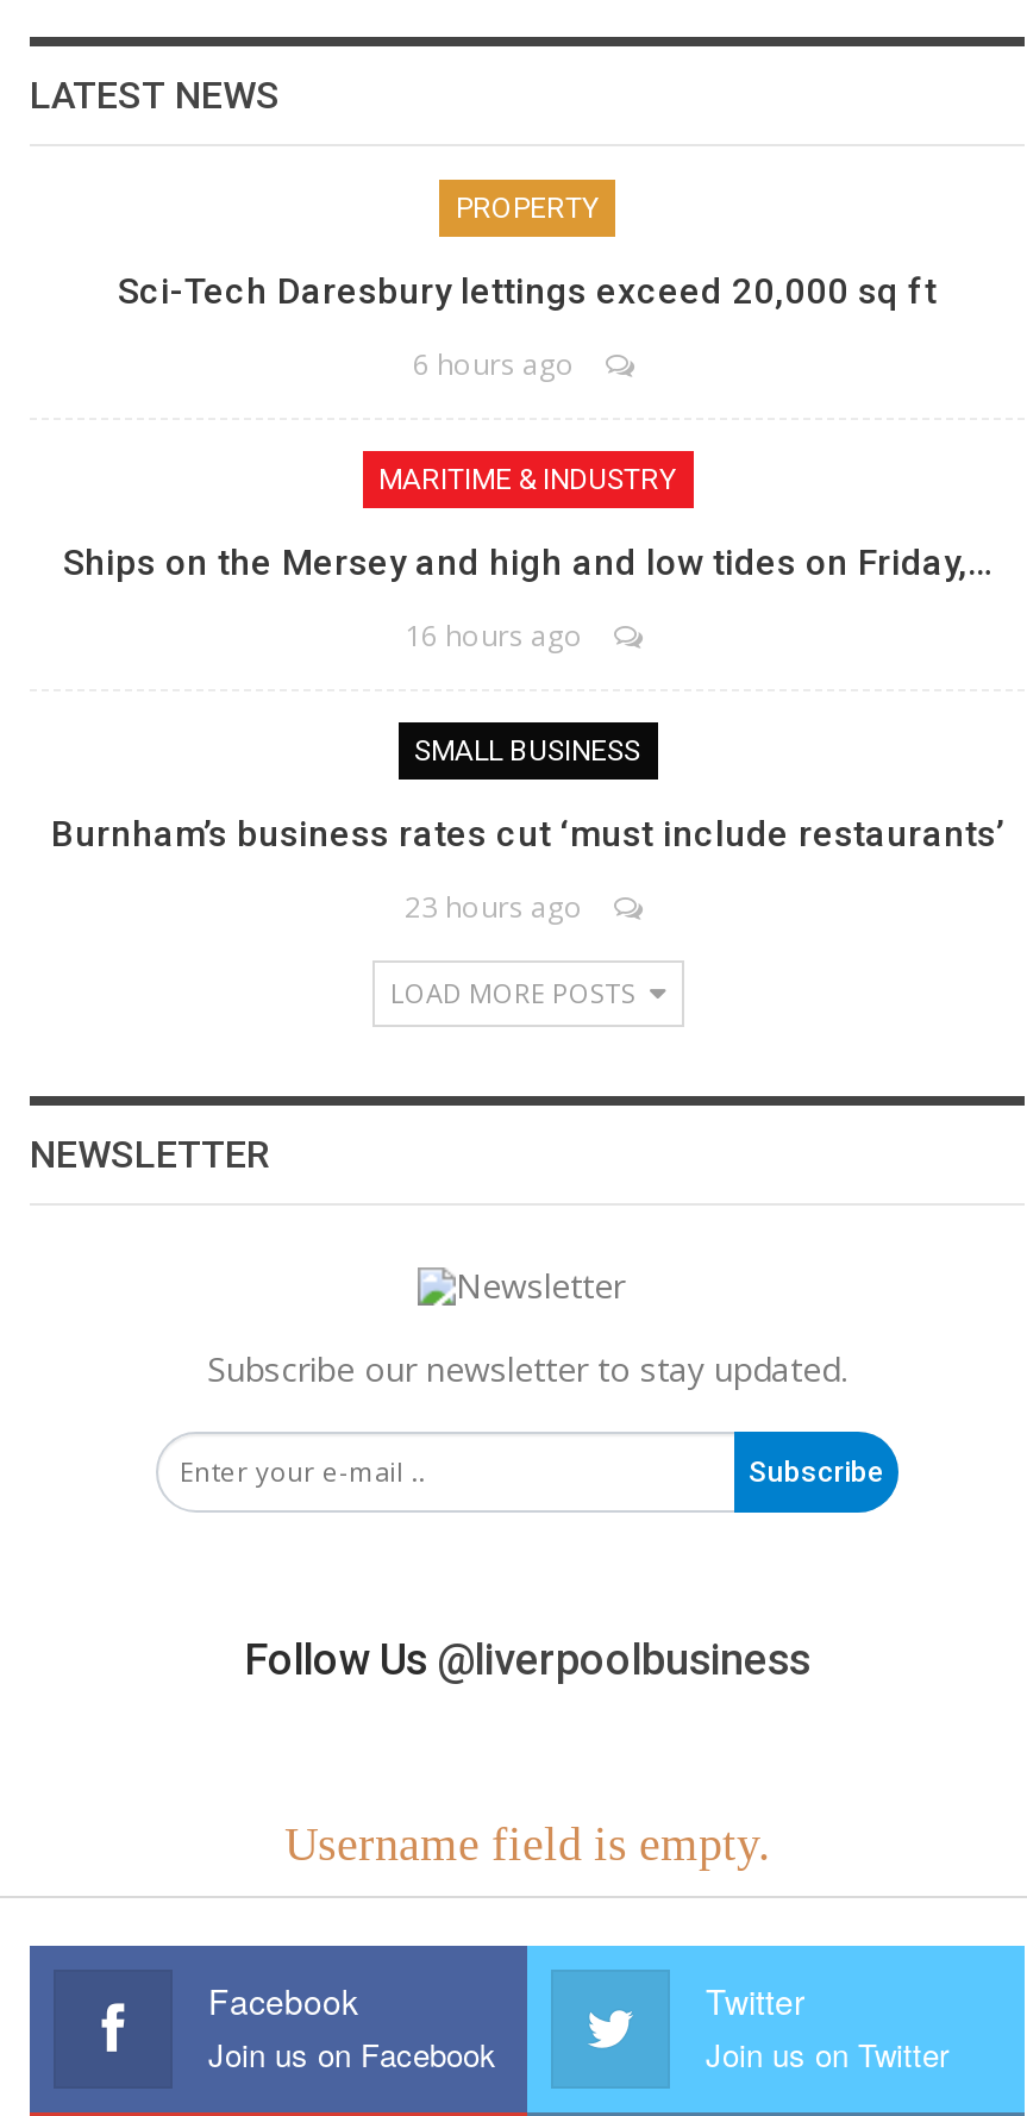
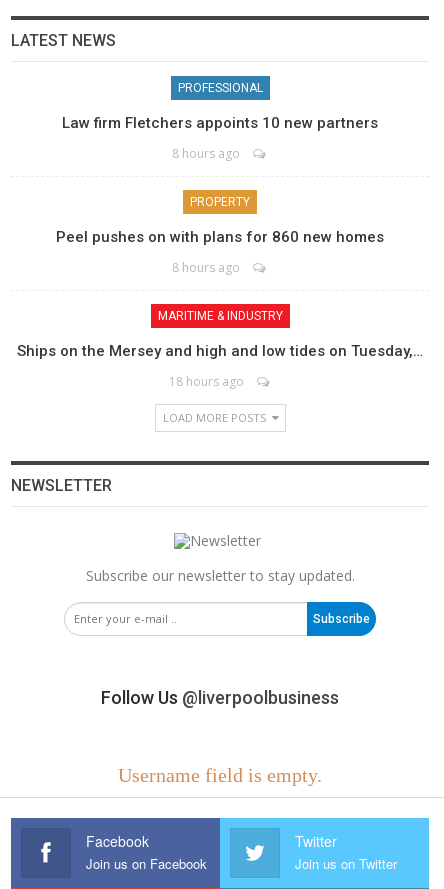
none -> [62,81,378,162] PROFESSIONAL | Law firm Fletchers appoints 10 new partners | 8 hours ago
moved [456,192,599,225] -> [190,195,250,209]: PROPERTY
[118,271,937,313] Sci-Tech Daresbury lettings exceed 20,000 sq ft -> [56,228,384,246] Peel pushes on with plans for 860 new homes
[413,344,575,385] 6 hours ago -> [172,259,240,276] 8 hours ago
moved [378,463,676,497] -> [157,309,282,323]: MARITIME & INDUSTRY
[51,542,1003,928] Ships on the Mersey and high and low tides on Friday,… | 16 hours ago | SMALL BUSINESS | Burnham’s business rates cut ‘must include restaurants’ | 23 hours ago -> [17,342,423,390] Ships on the Mersey and high and low tides on Tuesday,… | 18 hours ago

